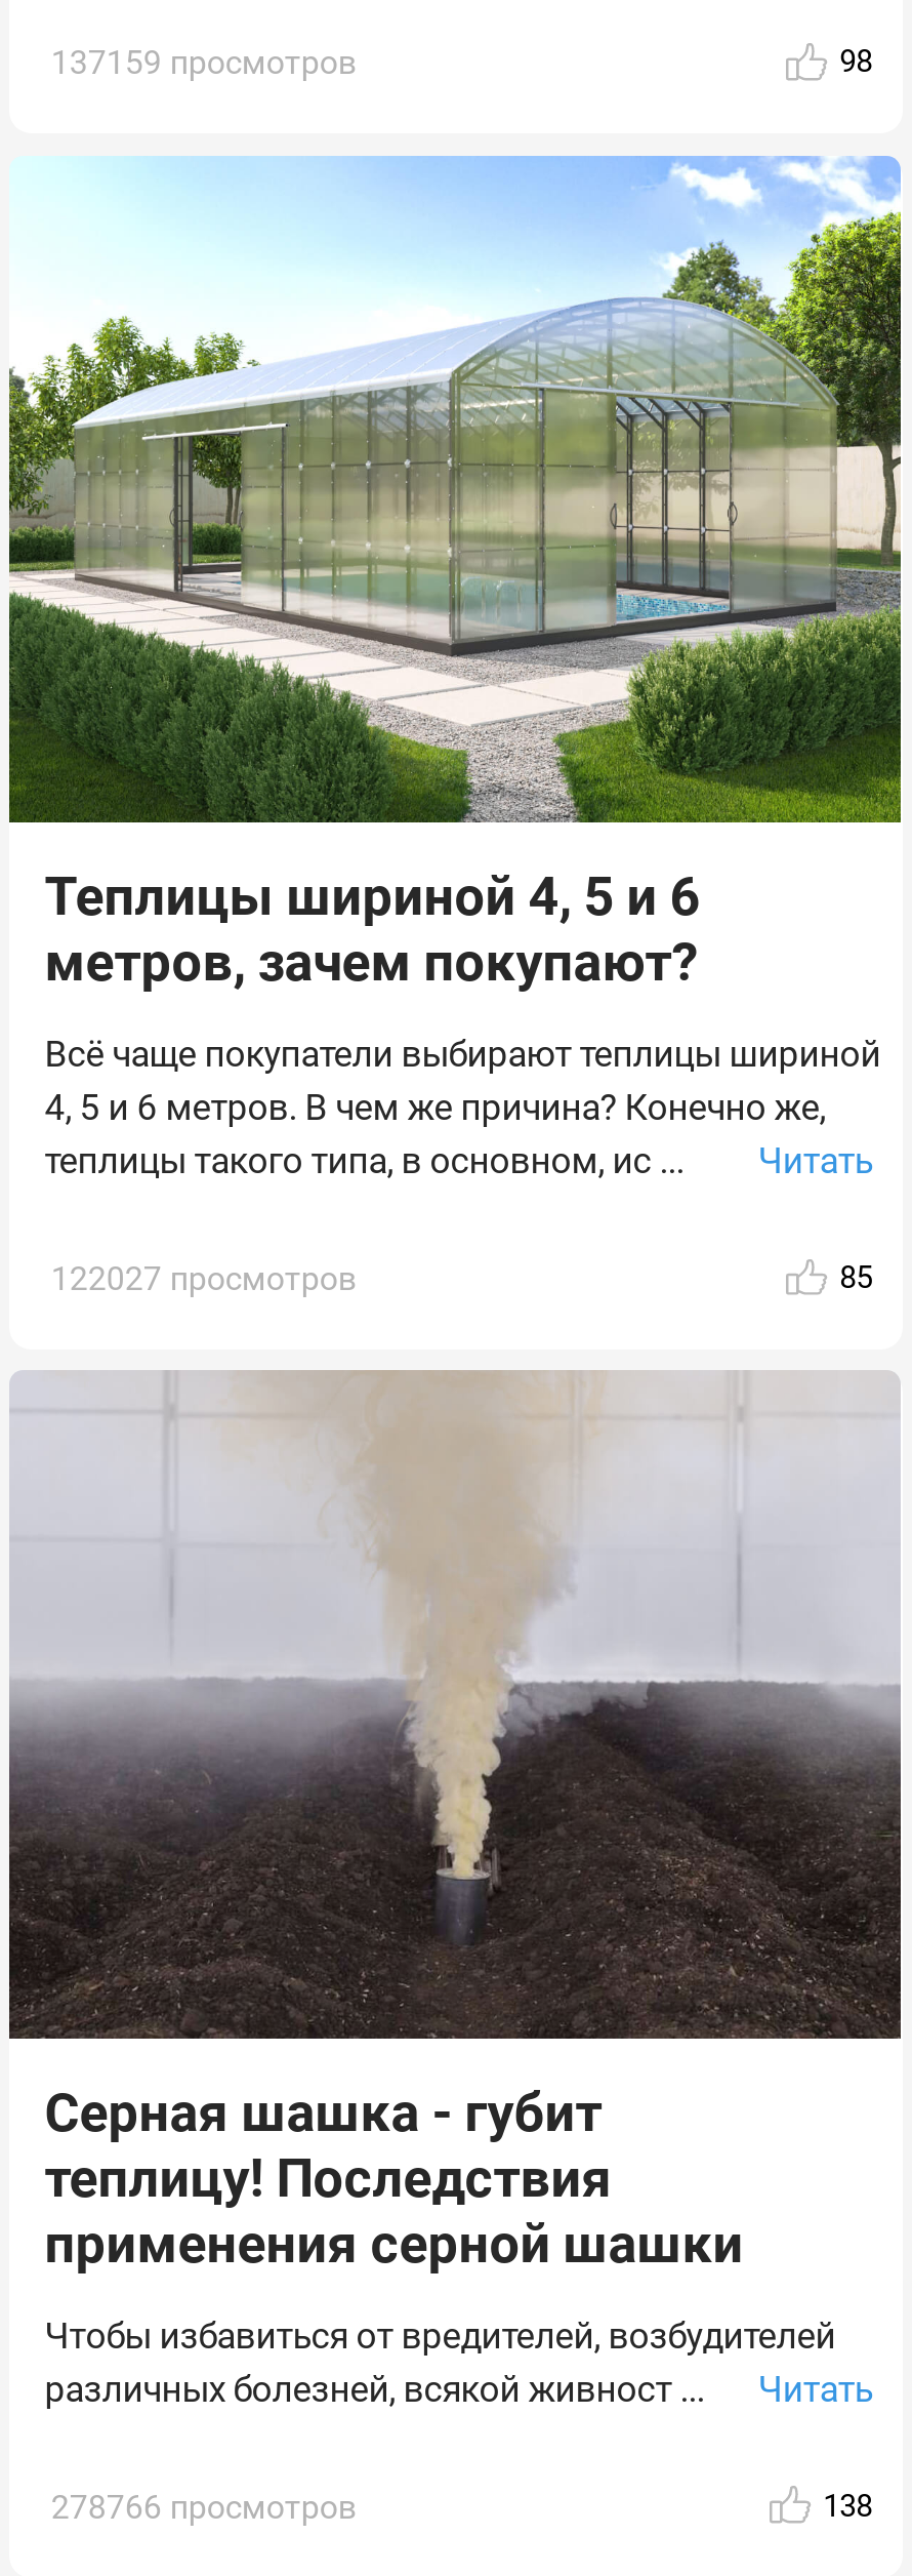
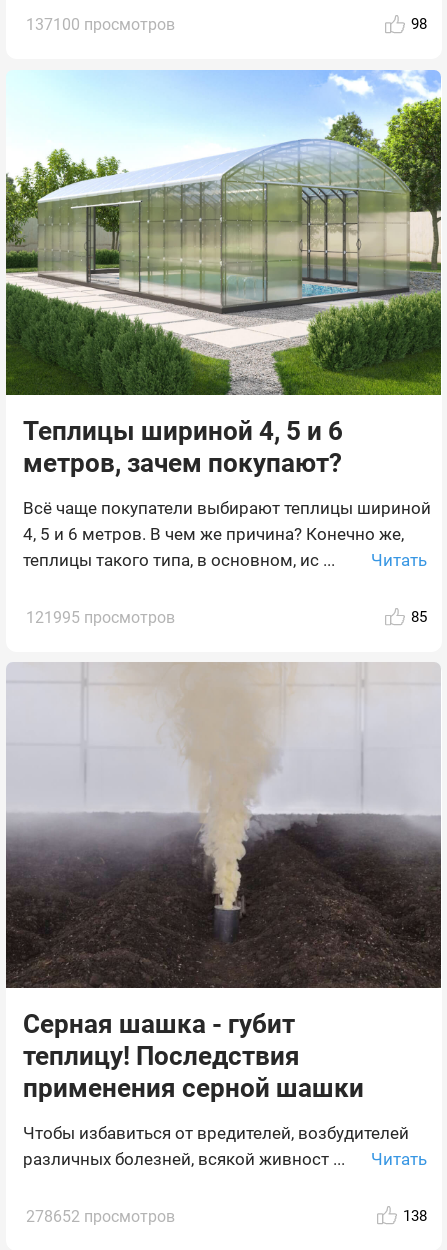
[51,43,356,82] 137159 просмотров -> [26,15,175,34] 137100 просмотров
[51,1259,356,1298] 122027 просмотров -> [26,608,175,627] 121995 просмотров
[51,2487,356,2526] 278766 просмотров -> [26,1207,175,1226] 278652 просмотров

